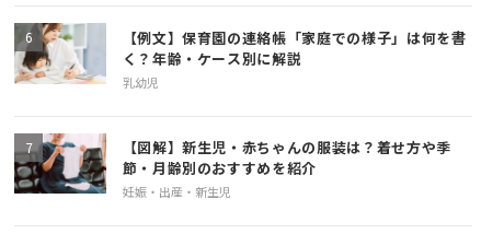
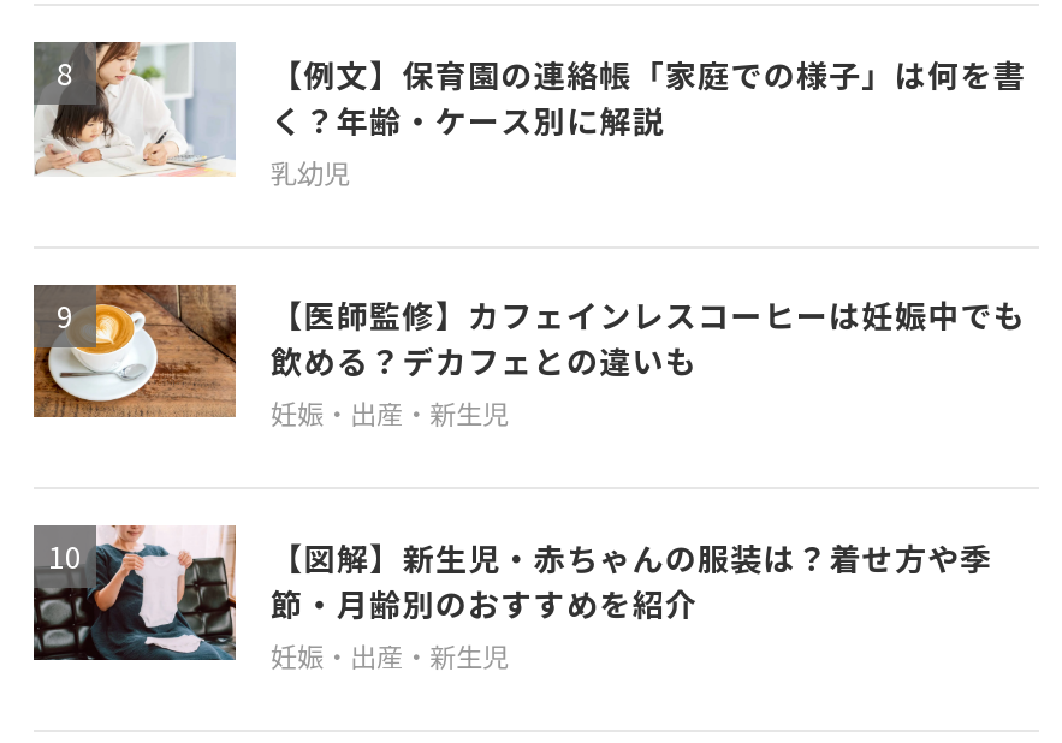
none -> [31,283,1026,432] [image] | 【医師監修】カフェインレスコーヒーは妊娠中でも | 飲める？デカフェとの違いも | 妊娠・出産・新生児

